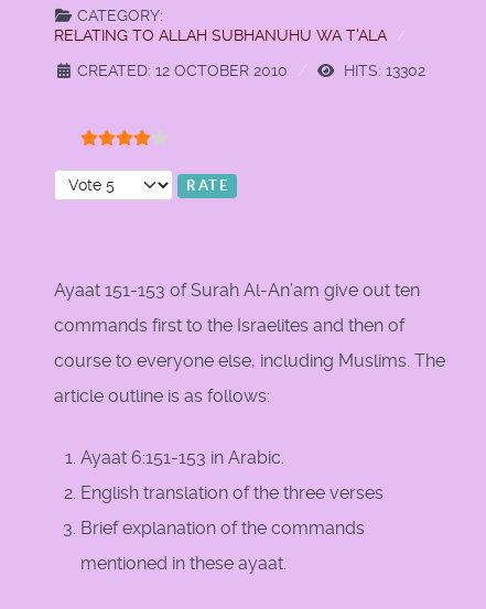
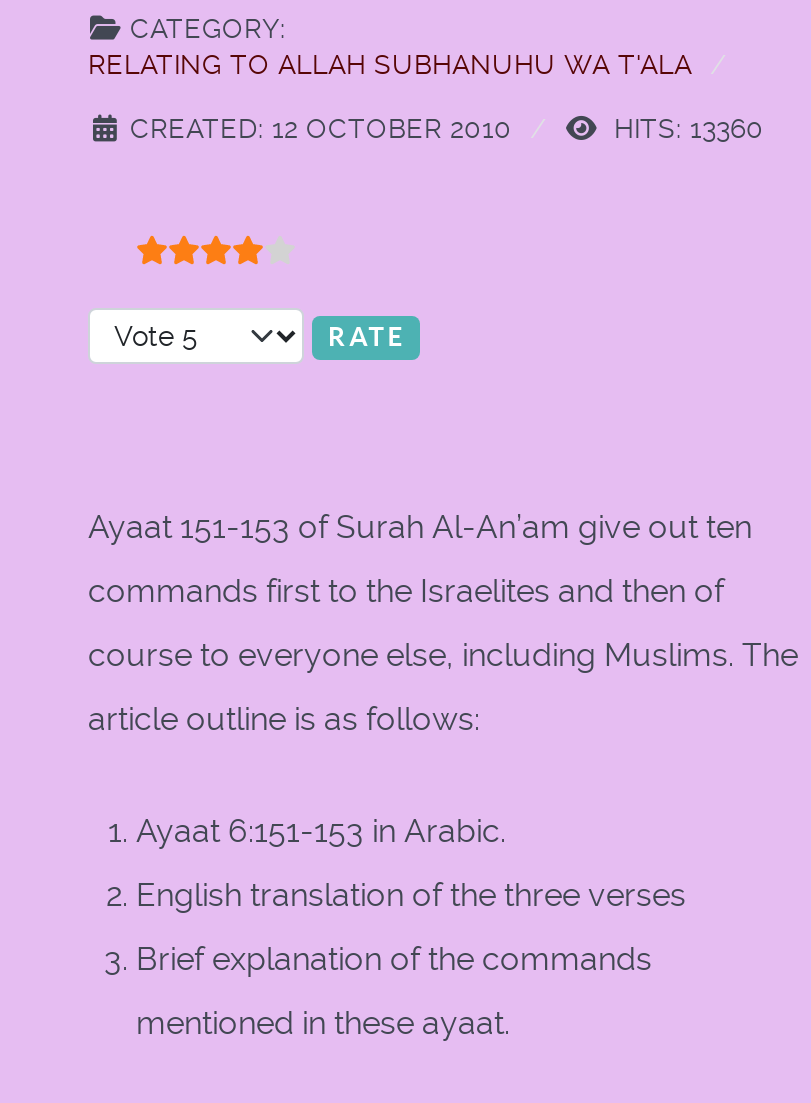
[339,62,425,79] HITS: 13302 -> [606,112,764,144] HITS: 13360

